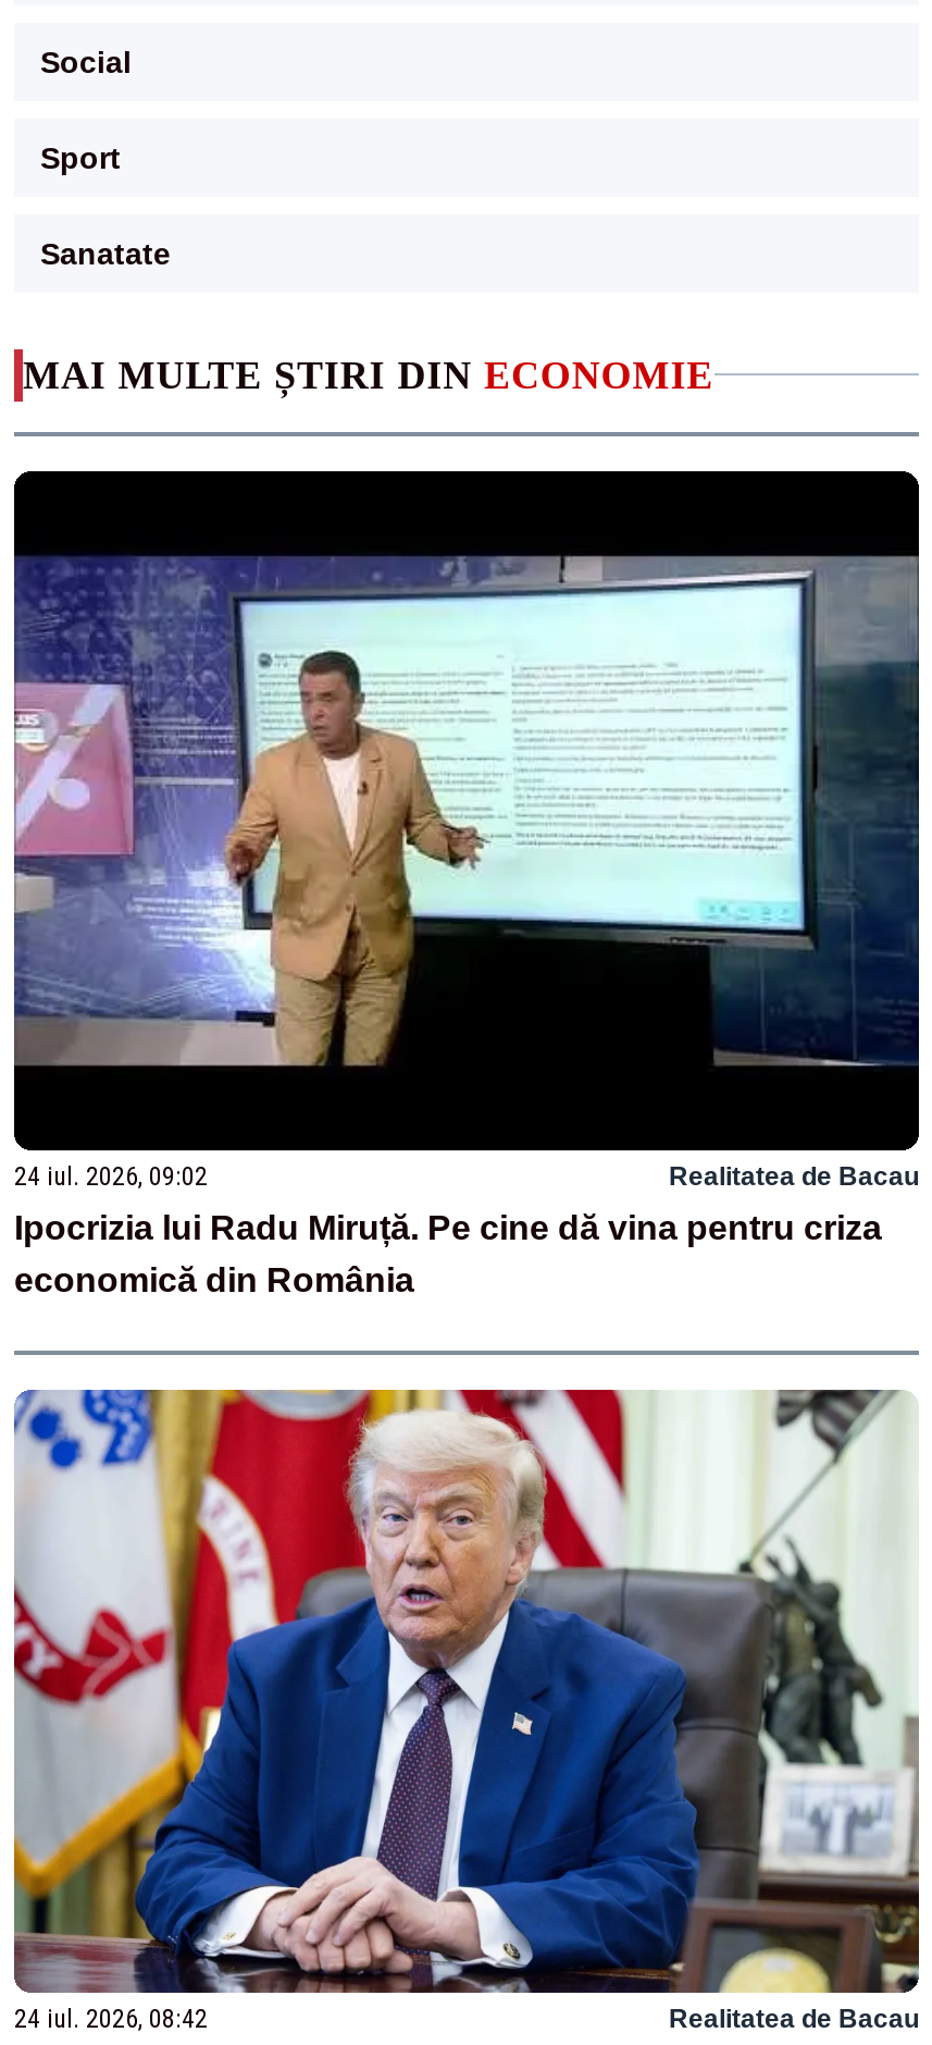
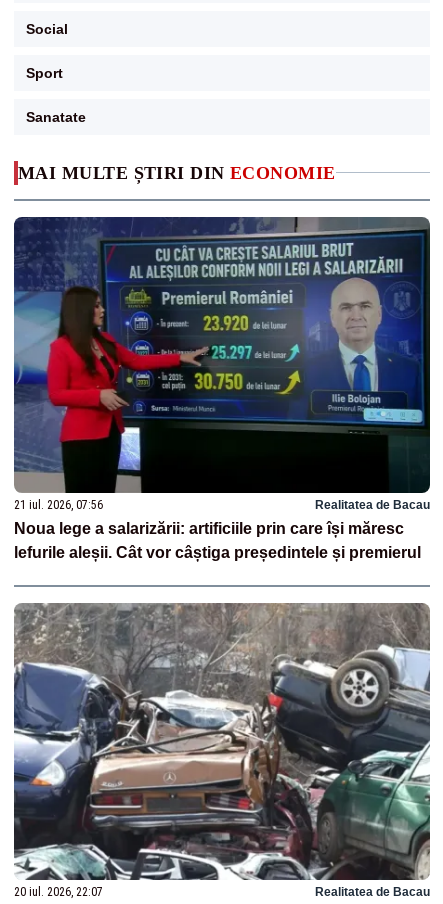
[14,469,919,1191] [image] | 24 iul. 2026, 09:02 -> [14,216,430,512] [image] | 21 iul. 2026, 07:56
[14,1208,882,1298] Ipocrizia lui Radu Miruță. Pe cine dă vina pentru criza | economică din România -> [14,520,421,561] Noua lege a salarizării: artificiile prin care își măresc | lefurile aleșii. Cât vor câștiga președintele și premierul
[12,1388,921,2035] [image] | 24 iul. 2026, 08:42 -> [13,602,431,899] [image] | 20 iul. 2026, 22:07

